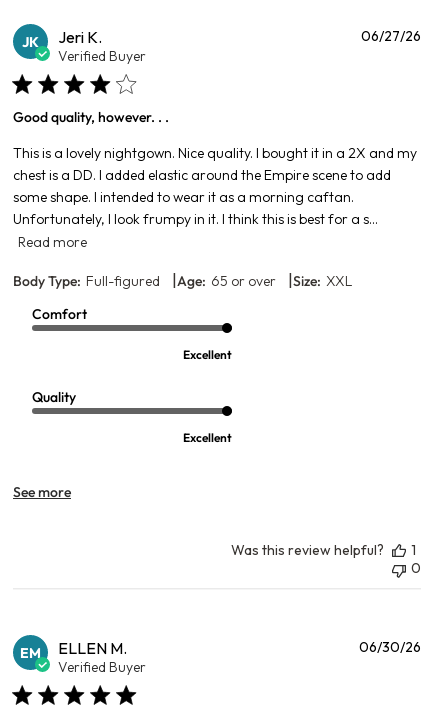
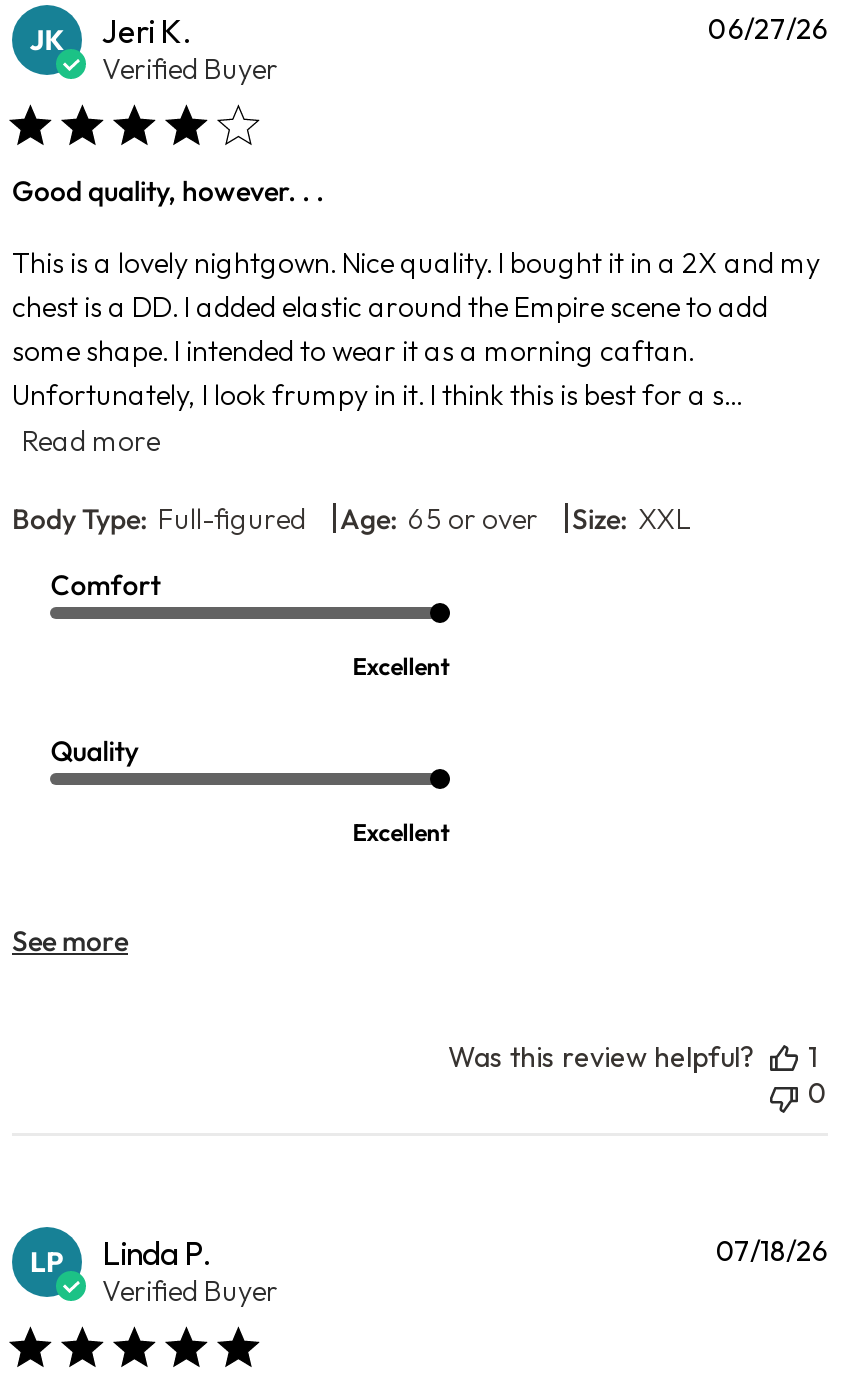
[20,638,127,662] EM | ELLEN M. -> [30,1233,210,1279] LP | Linda P.
[359,638,421,656] 06/30/26 -> [716,1233,828,1269] 07/18/26

